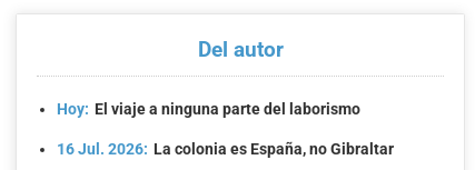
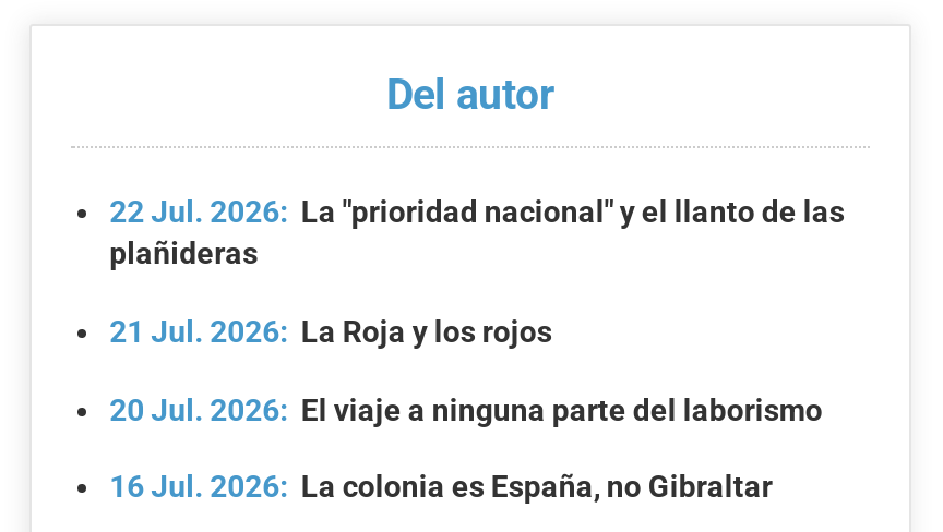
[56,100,361,117] Hoy: El viaje a ninguna parte del laborismo -> [109,193,845,426] 22 Jul. 2026: La "prioridad nacional" y el llanto de las | plañideras | 21 Jul. 2026: La Roja y los rojos | 20 Jul. 2026: El viaje a ninguna parte del laborismo

